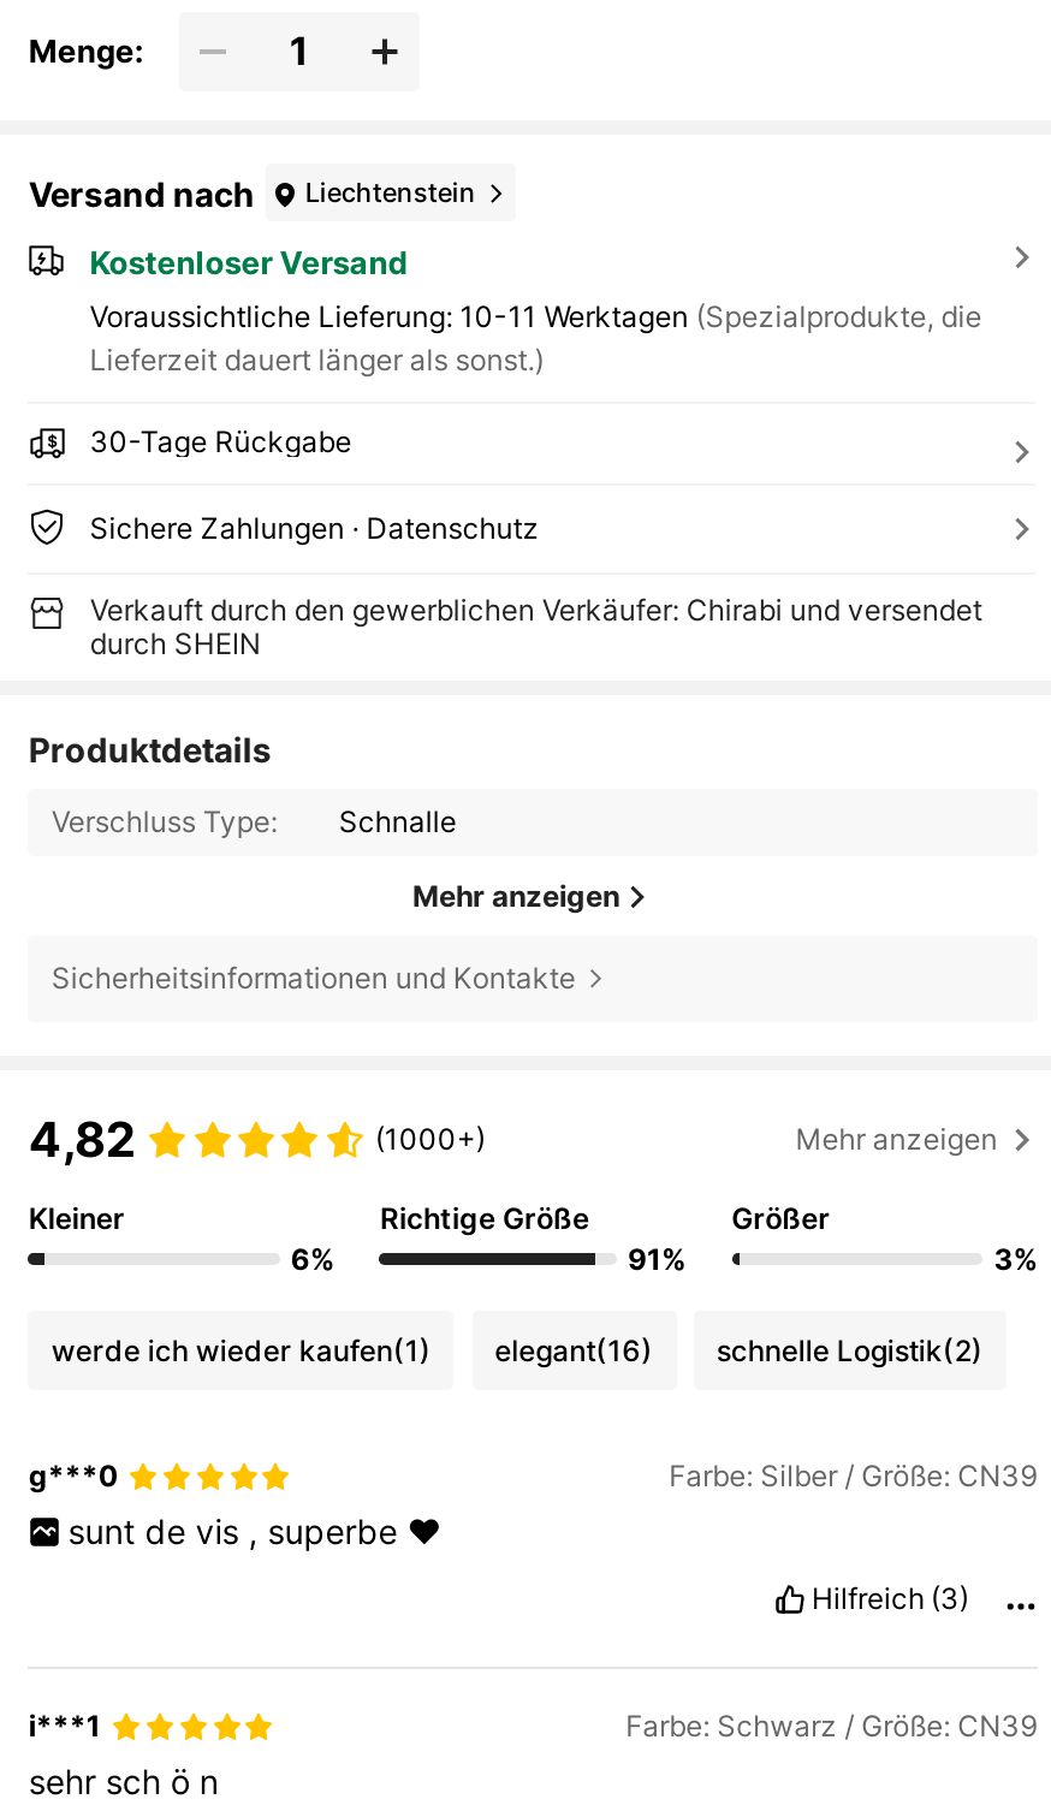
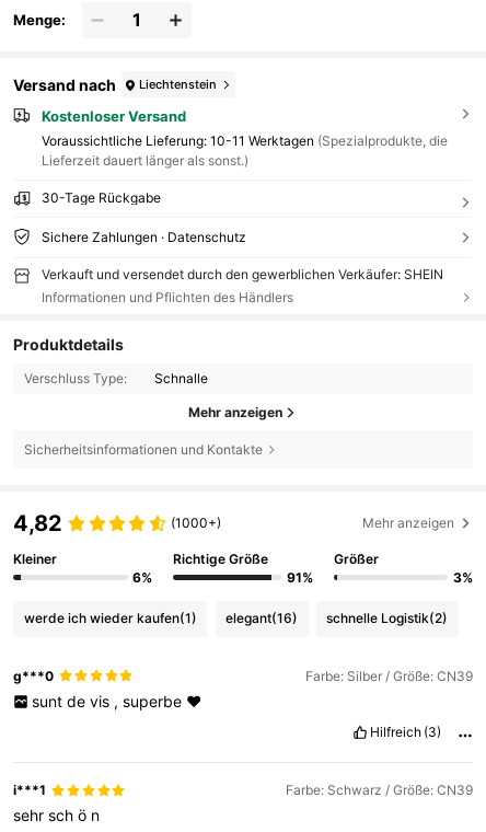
[90,592,982,662] Verkauft durch den gewerblichen Verkäufer: Chirabi und versendet | durch SHEIN -> [41,266,443,305] Verkauft und versendet durch den gewerblichen Verkäufer: SHEIN | Informationen und Pflichten des Händlers

